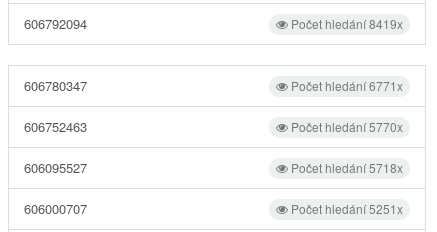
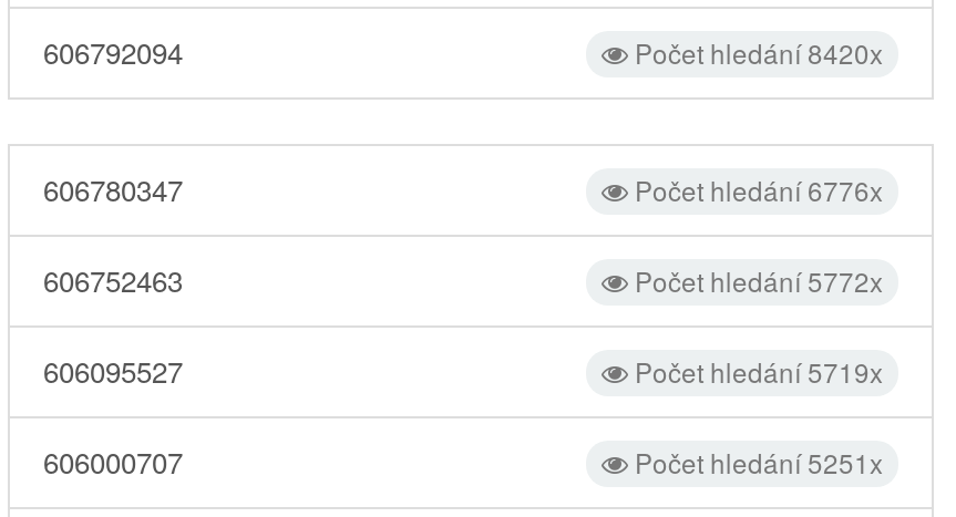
[288,15,403,32] Počet hledání 8419x -> [628,33,883,70] Počet hledání 8420x
[288,77,403,94] Počet hledání 6771x -> [628,170,883,207] Počet hledání 6776x
[288,118,403,135] Počet hledání 5770x -> [628,261,883,298] Počet hledání 5772x
[288,159,403,176] Počet hledání 5718x -> [628,351,883,389] Počet hledání 5719x

